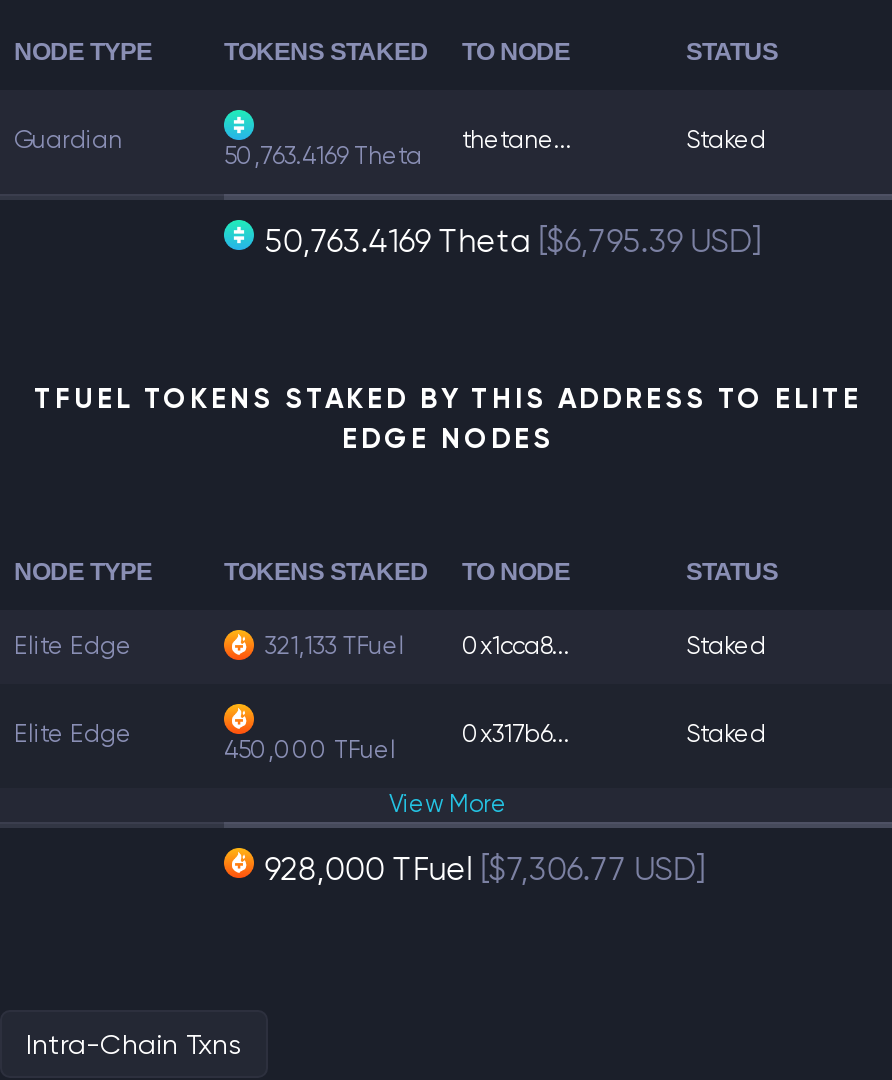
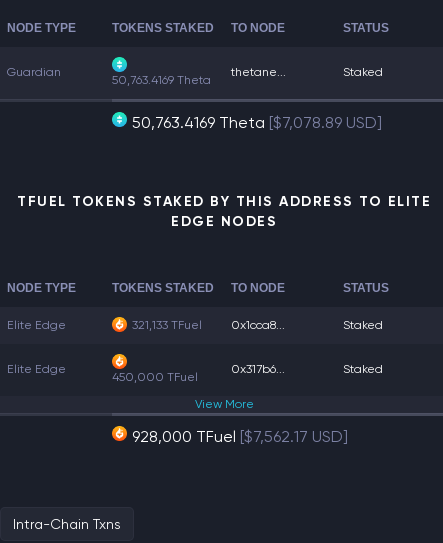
[264,222,762,260] 50,763.4169 Theta [$6,795.39 USD] -> [132,113,382,132] 50,763.4169 Theta [$7,078.89 USD]
[264,850,706,888] 928,000 TFuel [$7,306.77 USD] -> [132,427,348,446] 928,000 TFuel [$7,562.17 USD]

